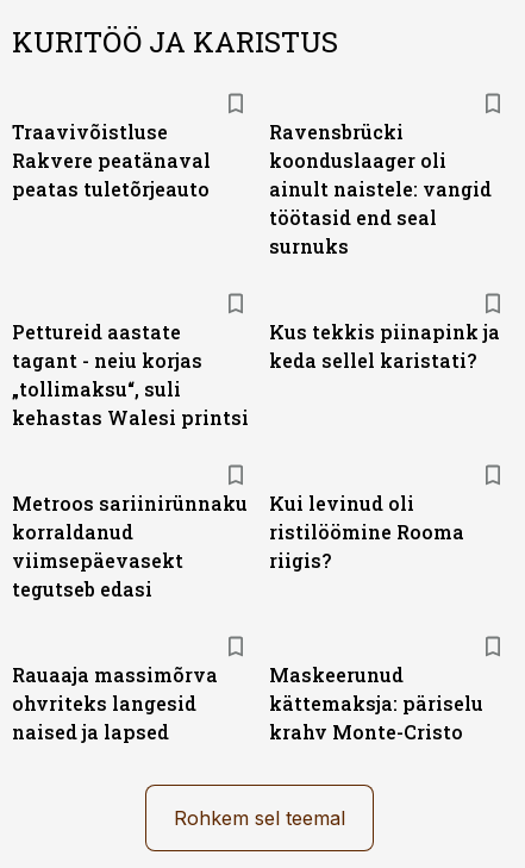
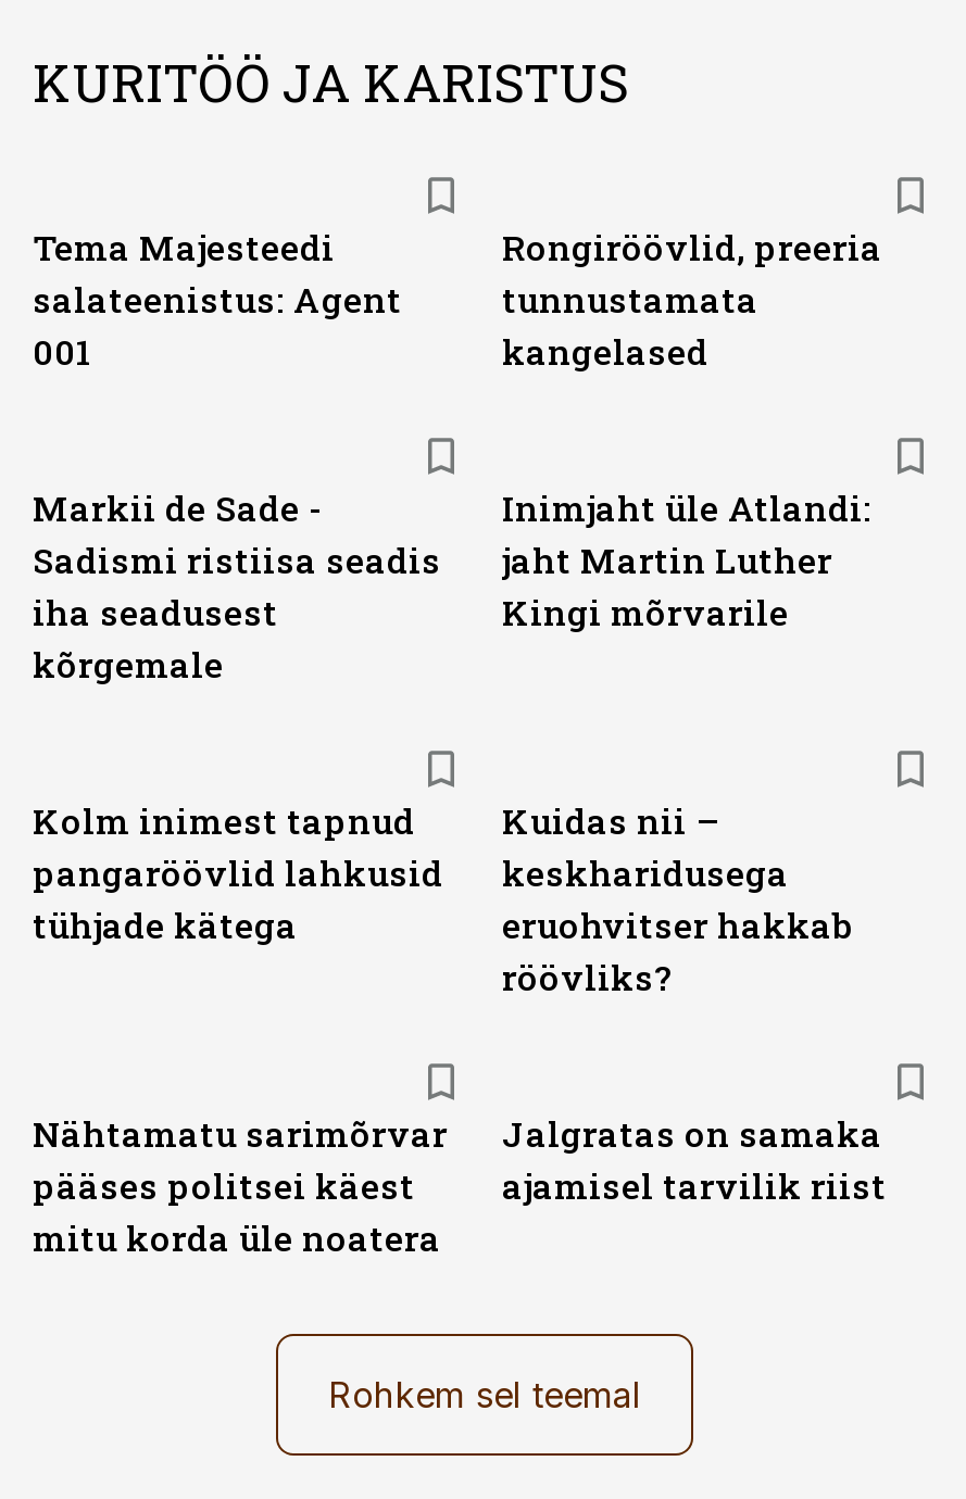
[12,119,211,201] Traavivõistluse | Rakvere peatänaval | peatas tuletõrjeauto -> [33,224,402,374] Tema Majesteedi | salateenistus: Agent | 001
[269,119,492,258] Ravensbrücki | koonduslaager oli | ainult naistele: vangid | töötasid end seal | surnuks -> [502,224,882,374] Rongiröövlid, preeria | tunnustamata | kangelased
[12,319,249,430] Pettureid aastate | tagant - neiu korjas | „tollimaksu“, suli | kehastas Walesi printsi -> [33,484,441,686] Markii de Sade - | Sadismi ristiisa seadis | iha seadusest | kõrgemale
[269,319,500,373] Kus tekkis piinapink ja | keda sellel karistati? -> [502,484,871,634] Inimjaht üle Atlandi: | jaht Martin Luther | Kingi mõrvarile
[12,491,248,601] Metroos sariinirünnaku | korraldanud | viimsepäevasekt | tegutseb edasi -> [33,797,443,947] Kolm inimest tapnud | pangaröövlid lahkusid | tühjade kätega
[269,491,464,573] Kui levinud oli | ristilöömine Rooma | riigis? -> [502,797,852,999] Kuidas nii – | keskharidusega | eruohvitser hakkab | röövliks?
[12,662,218,744] Rauaaja massimõrva | ohvriteks langesid | naised ja lapsed -> [33,1110,448,1260] Nähtamatu sarimõrvar | pääses politsei käest | mitu korda üle noatera
[269,662,483,744] Maskeerunud | kättemaksja: päriselu | krahv Monte-Cristo -> [502,1110,887,1208] Jalgratas on samaka | ajamisel tarvilik riist

